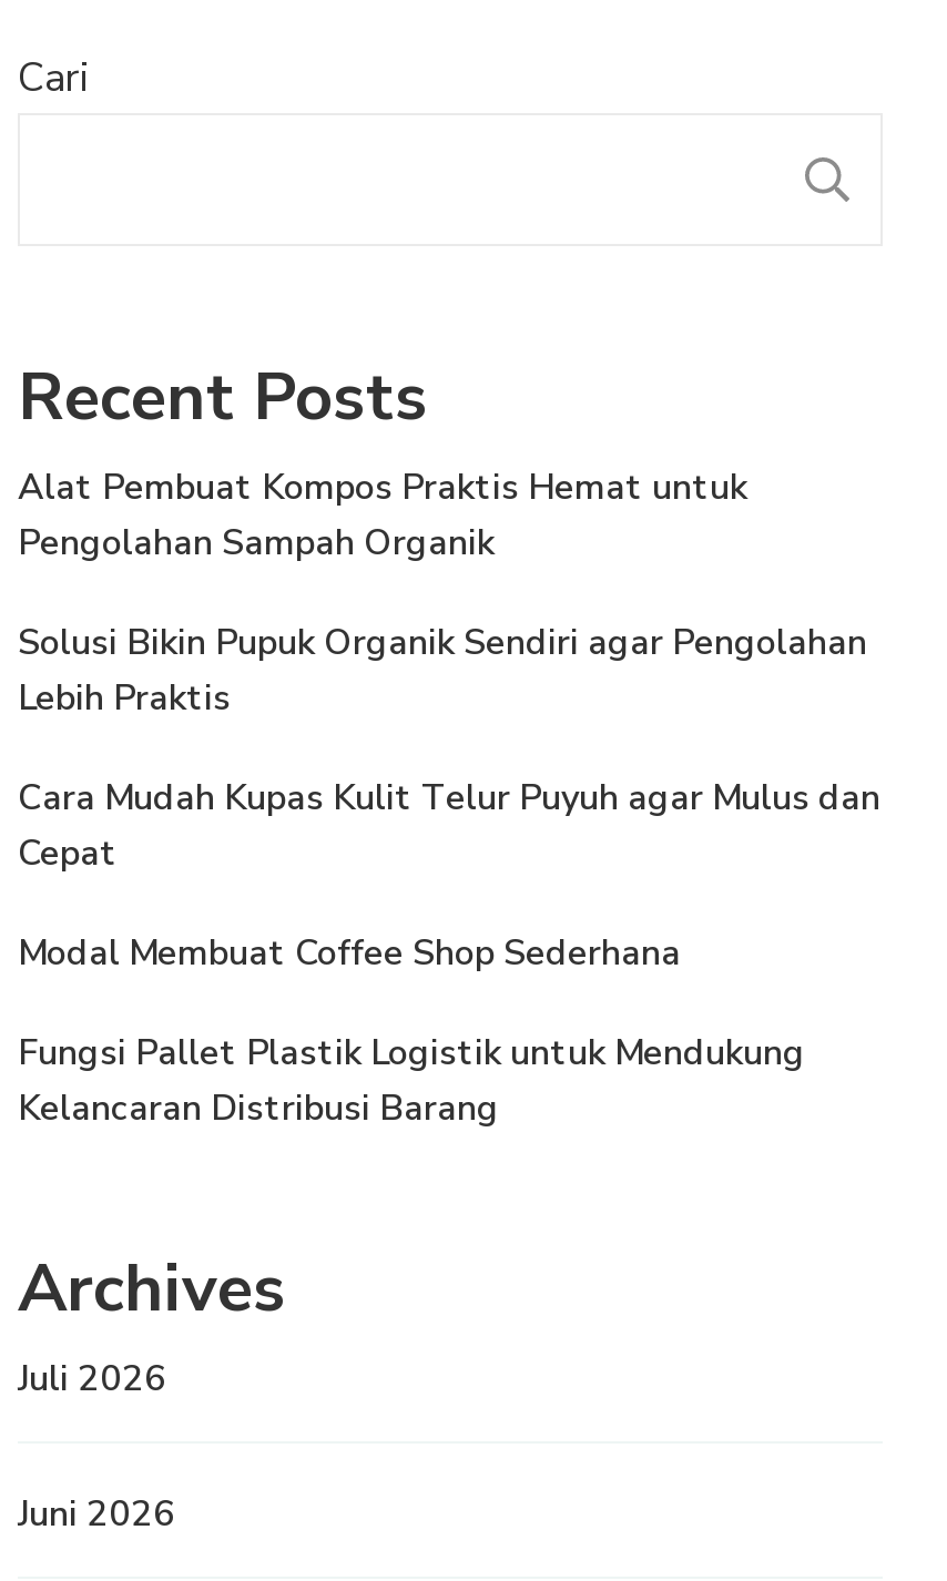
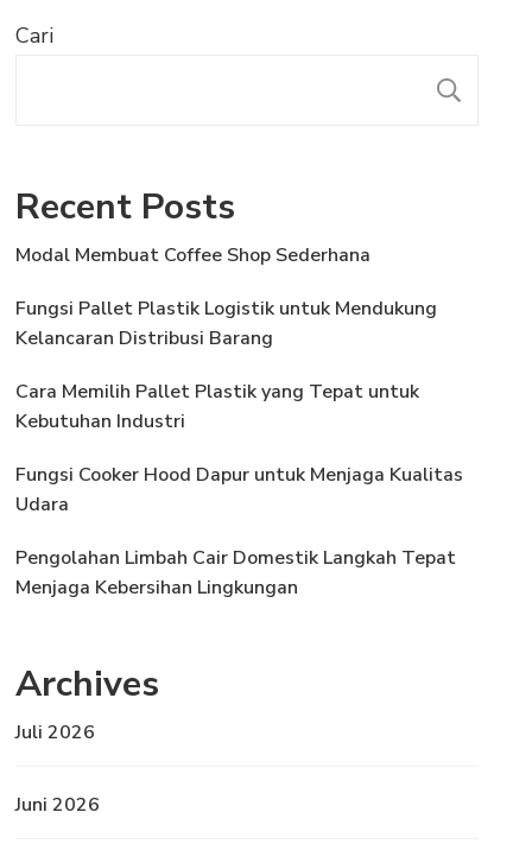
[18,463,880,877] Alat Pembuat Kompos Praktis Hemat untuk | Pengolahan Sampah Organik | Solusi Bikin Pupuk Organik Sendiri agar Pengolahan | Lebih Praktis | Cara Mudah Kupas Kulit Telur Puyuh agar Mulus dan | Cepat -> none
moved [18,928,805,1132] -> [15,242,437,351]: Modal Membuat Coffee Shop Sederhana | Fungsi Pallet Plastik Logistik untuk Mendukung | Kelancaran Distribusi Barang
none -> [15,378,463,600] Cara Memilih Pallet Plastik yang Tepat untuk | Kebutuhan Industri | Fungsi Cooker Hood Dapur untuk Menjaga Kualitas | Udara | Pengolahan Limbah Cair Domestik Langkah Tepat | Menjaga Kebersihan Lingkungan

